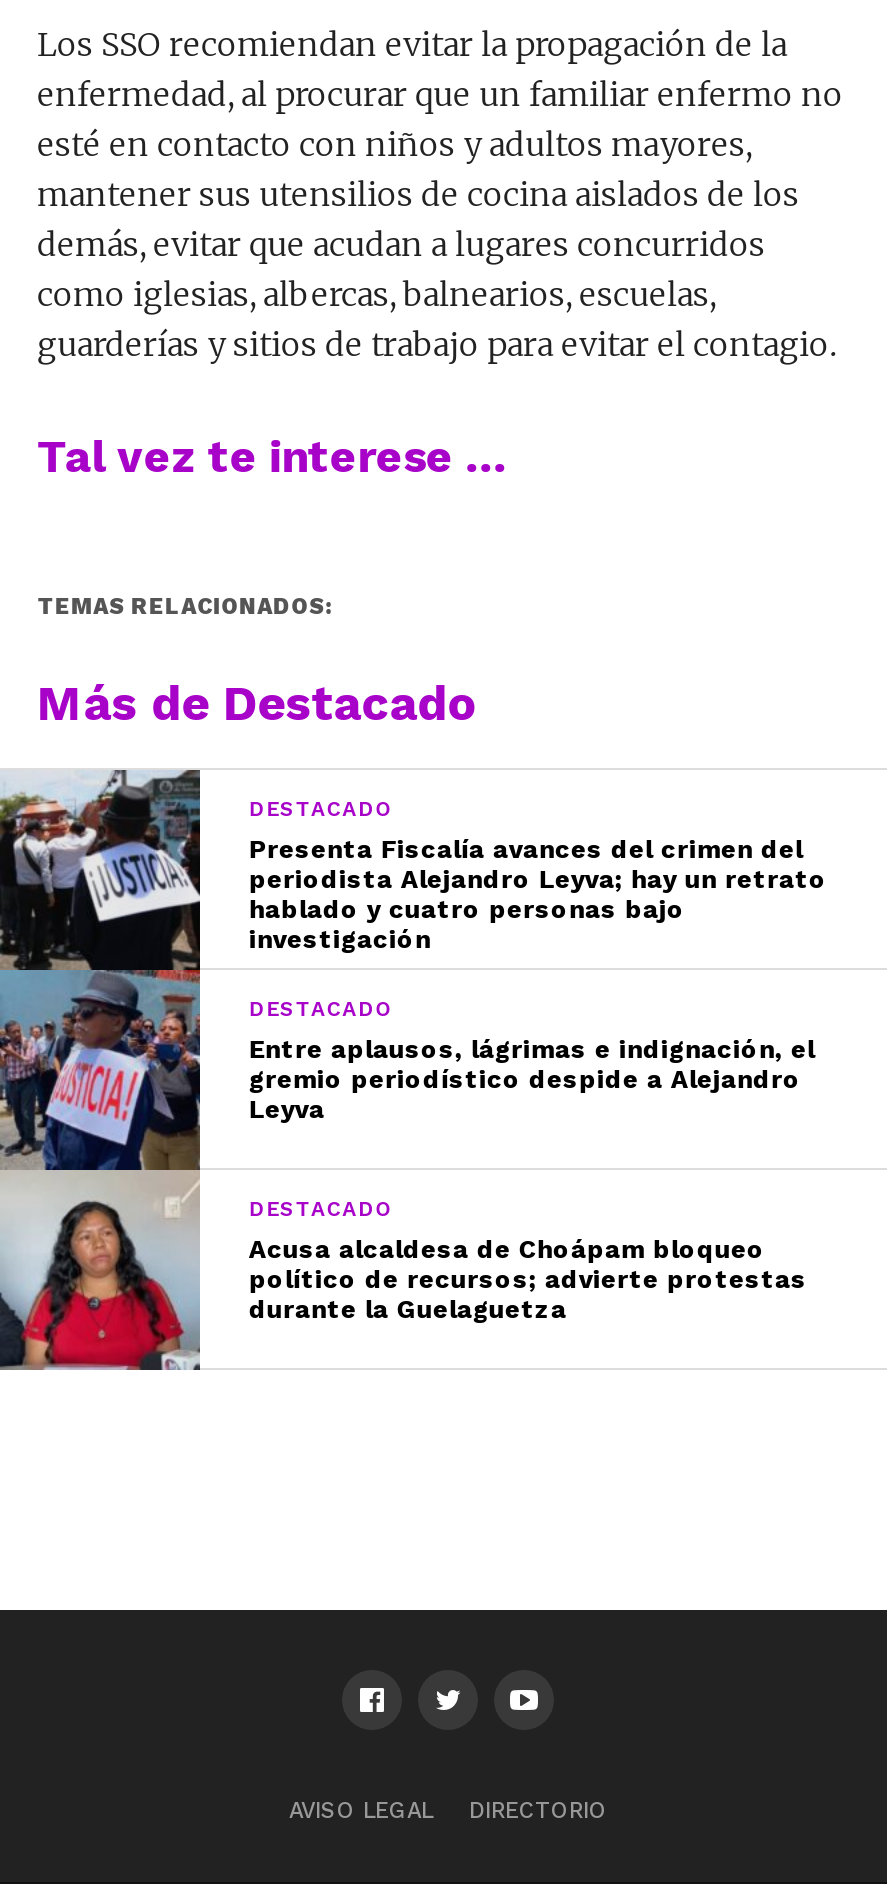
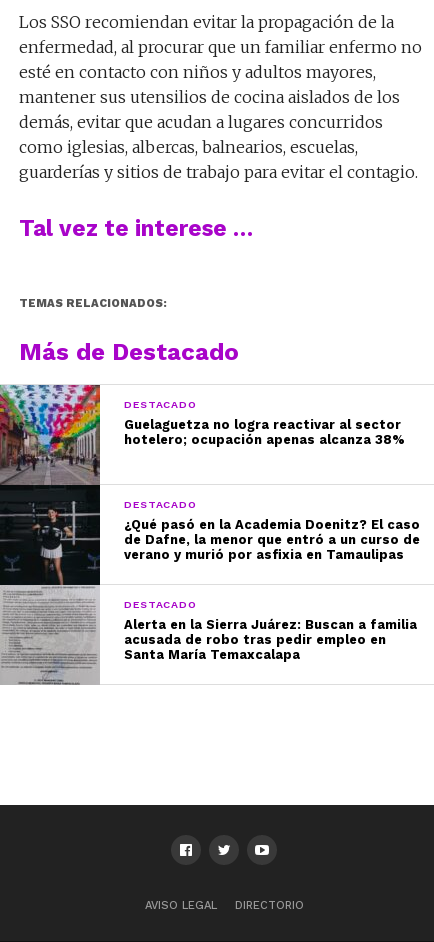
[6,770,827,1370] [image] | Presenta Fiscalía avances del crimen del | periodista Alejandro Leyva; hay un retrato | hablado y cuatro personas bajo | investigación -> [3,384,405,685] [image] | Guelaguetza no logra reactivar al sector | hotelero; ocupación apenas alcanza 38%
[249,1034,815,1124] Entre aplausos, lágrimas e indignación, el | gremio periodístico despide a Alejandro | Leyva -> [124,517,420,562] ¿Qué pasó en la Academia Doenitz? El caso | de Dafne, la menor que entró a un curso de | verano y murió por asfixia en Tamaulipas
[249,1234,807,1324] Acusa alcaldesa de Choápam bloqueo | político de recursos; advierte protestas | durante la Guelaguetza -> [124,617,417,662] Alerta en la Sierra Juárez: Buscan a familia | acusada de robo tras pedir empleo en | Santa María Temaxcalapa

